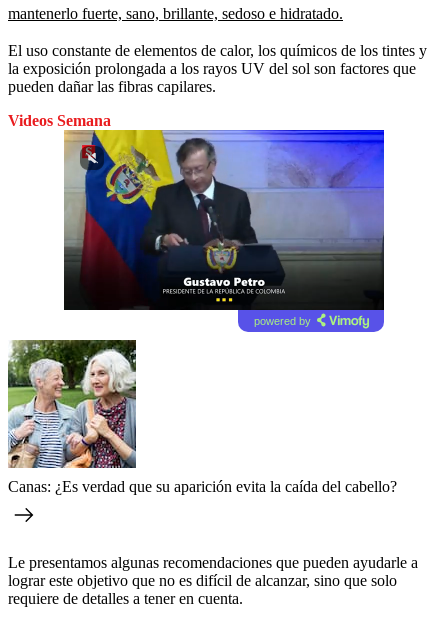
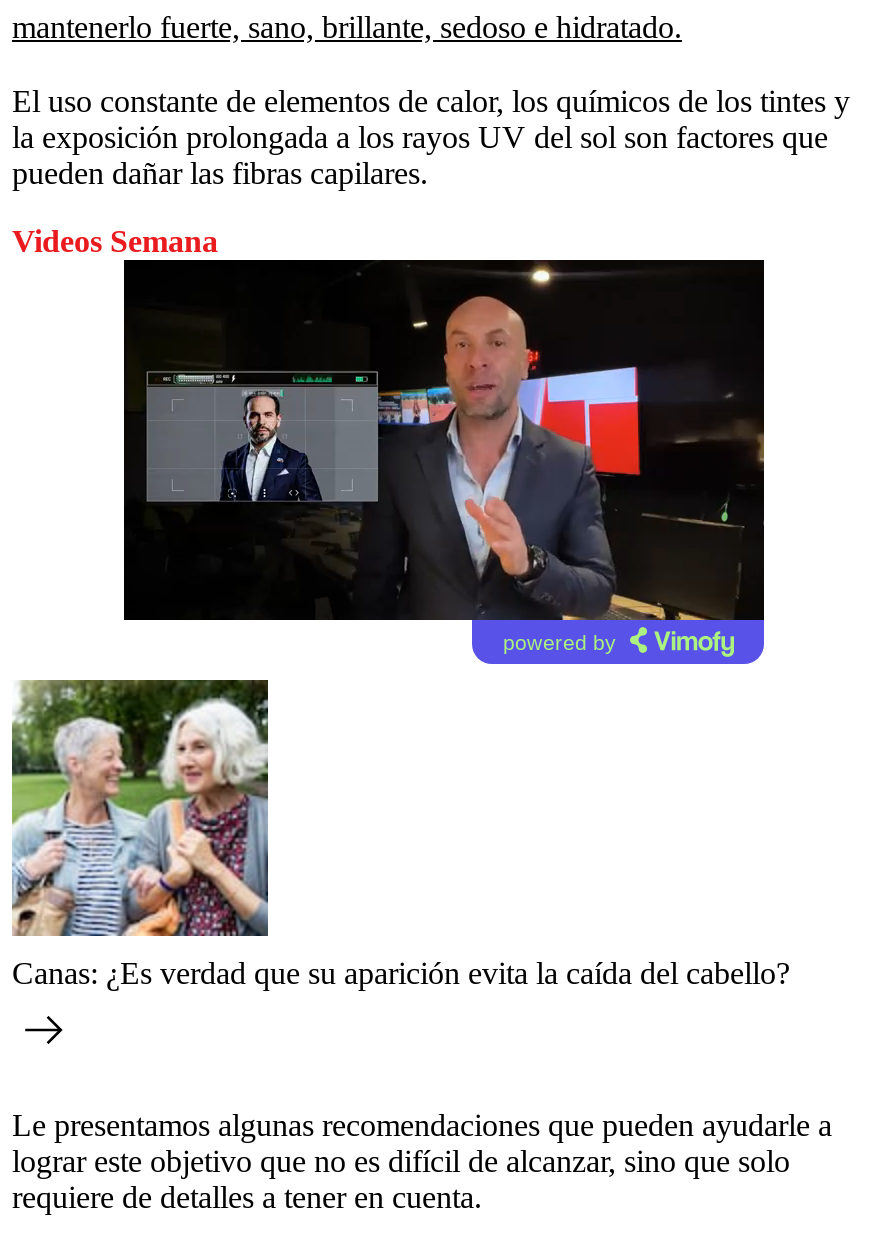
[64,129,385,311] [image] -> [122,258,766,622] [image]

